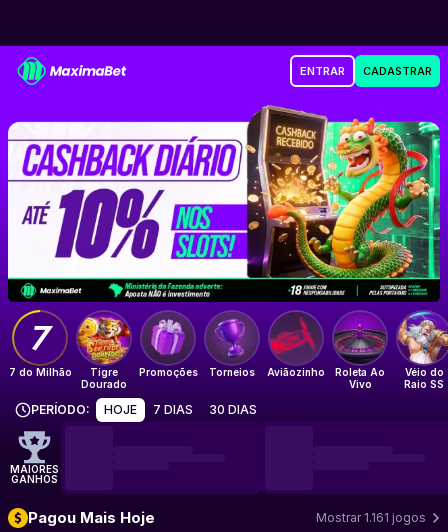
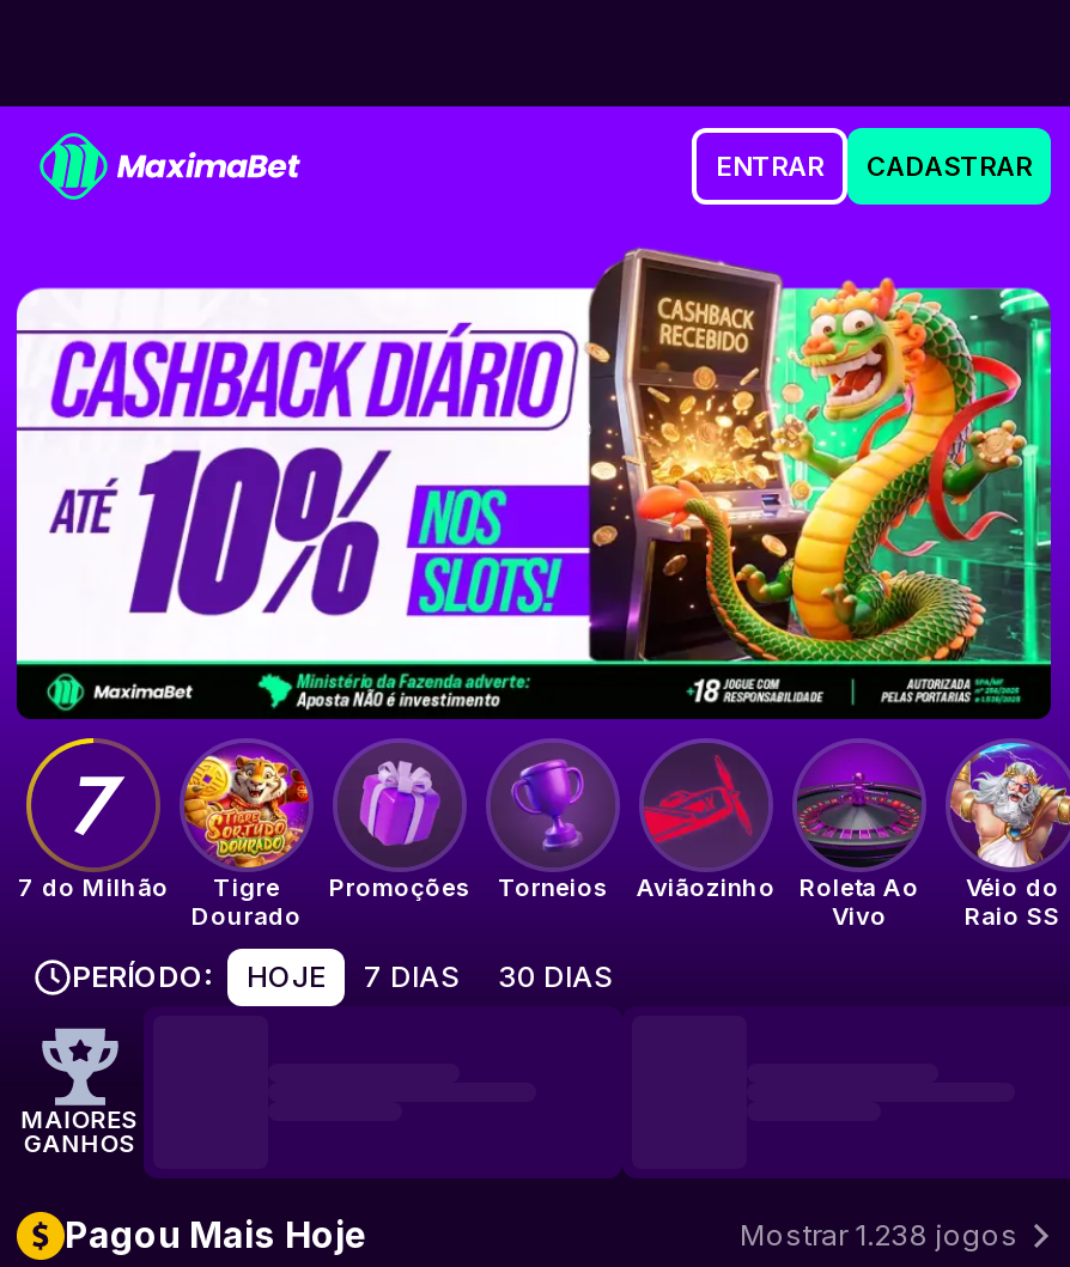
[316,510,426,525] Mostrar 1.161 jogos -> [740,1216,1017,1252] Mostrar 1.238 jogos

